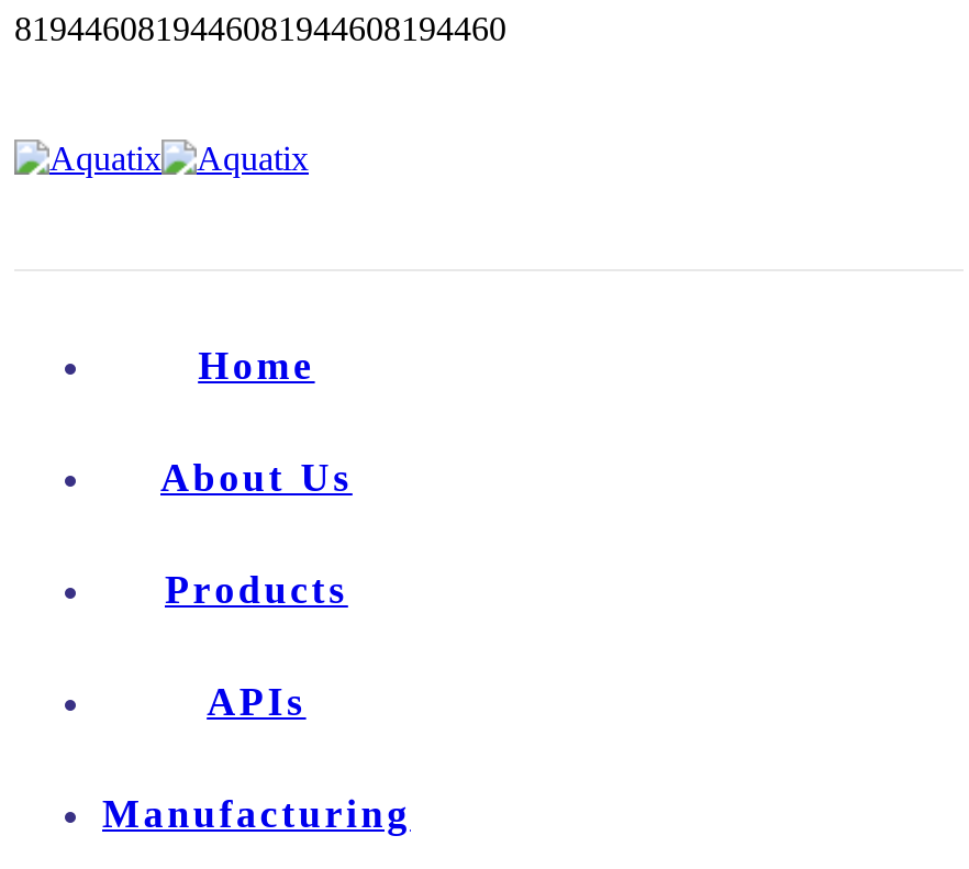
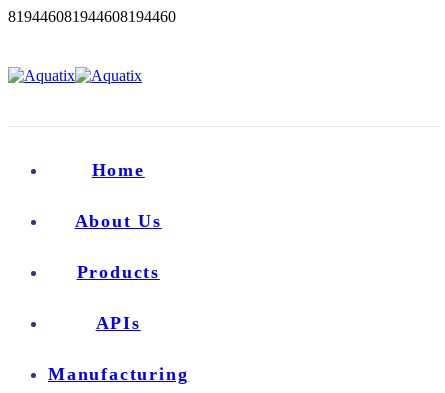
[14,10,506,47] 8194460819446081944608194460 -> [8,8,176,25] 819446081944608194460

